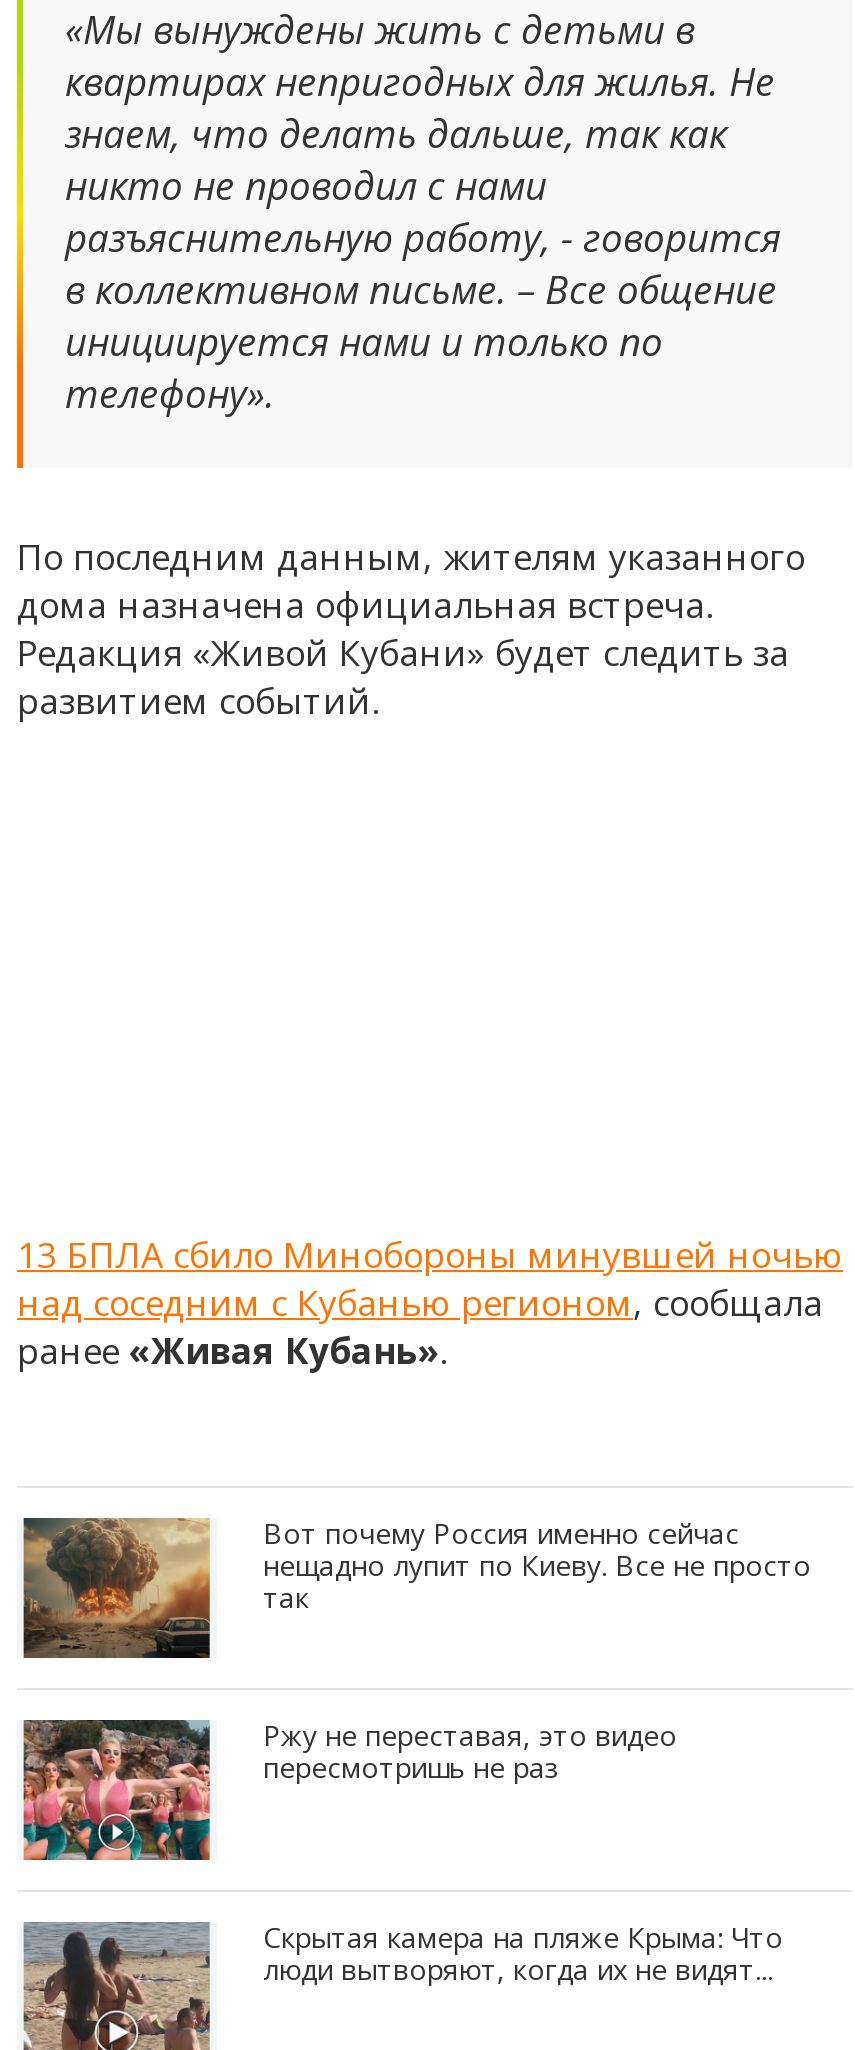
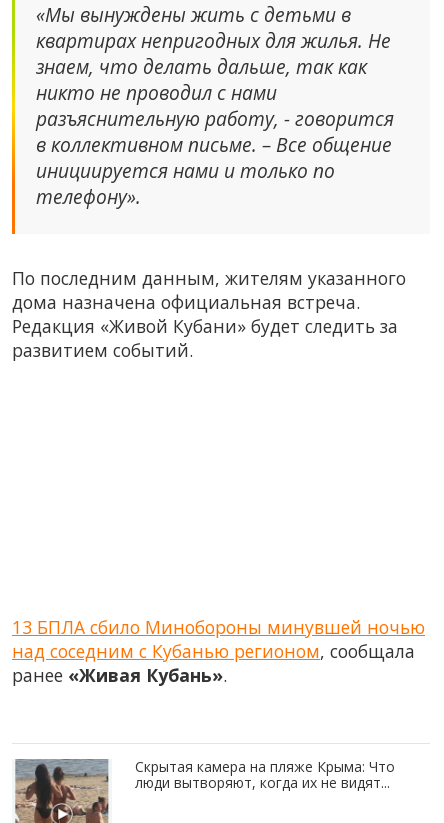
[21,1513,811,1660] [image] | Вот почему Россия именно сейчас | нещадно лупит по Киеву. Все не просто | так -> none
[23,1715,677,1862] [image] | Ржу не переставая, это видео | пересмотришь не раз -> none

